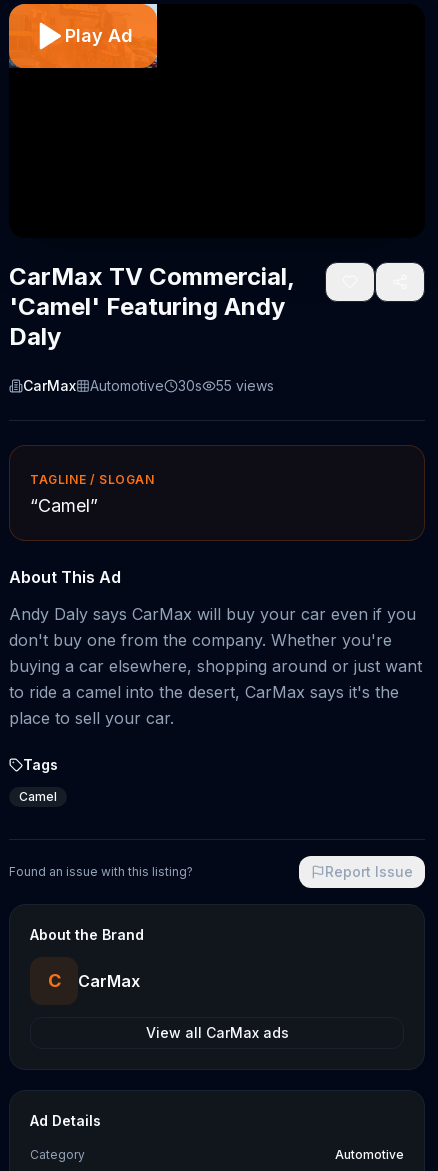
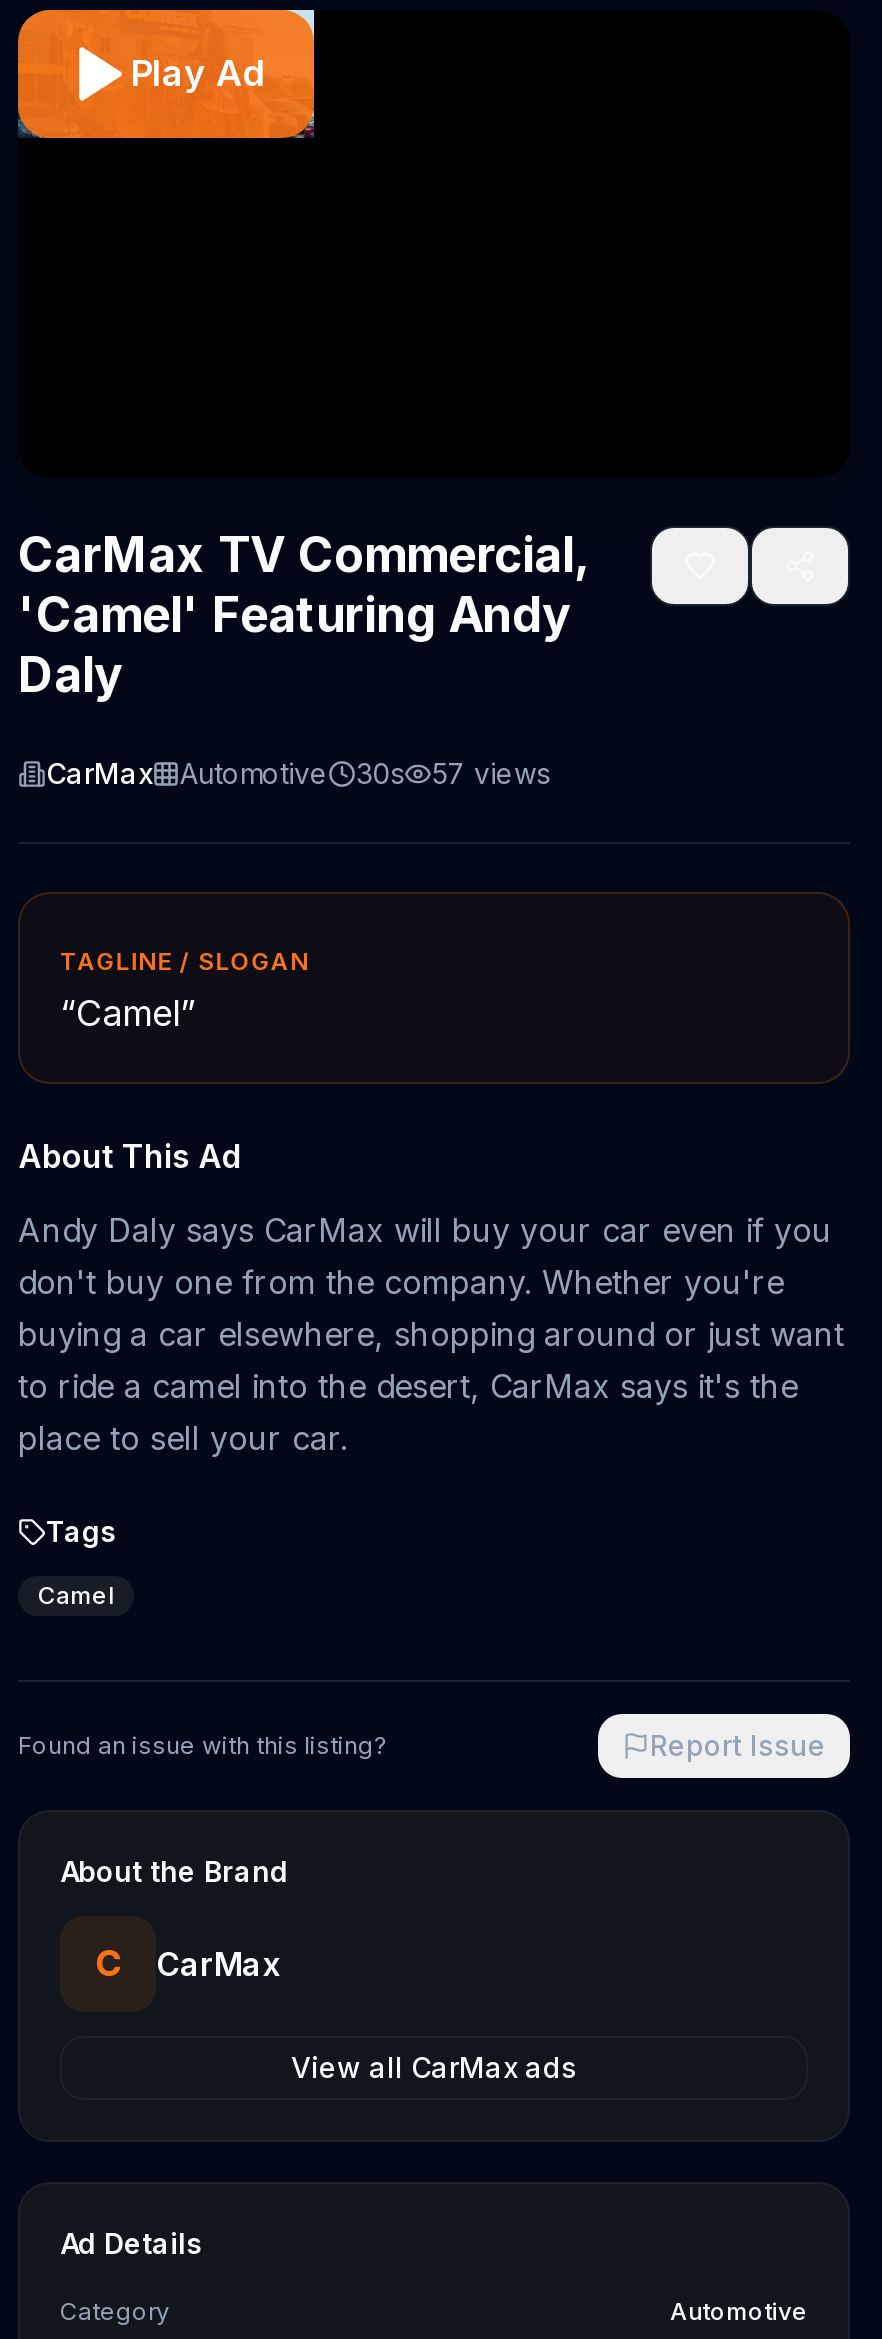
[23,377,274,394] CarMax Automotive 30s 55 views -> [46,756,550,790] CarMax Automotive 30s 57 views

